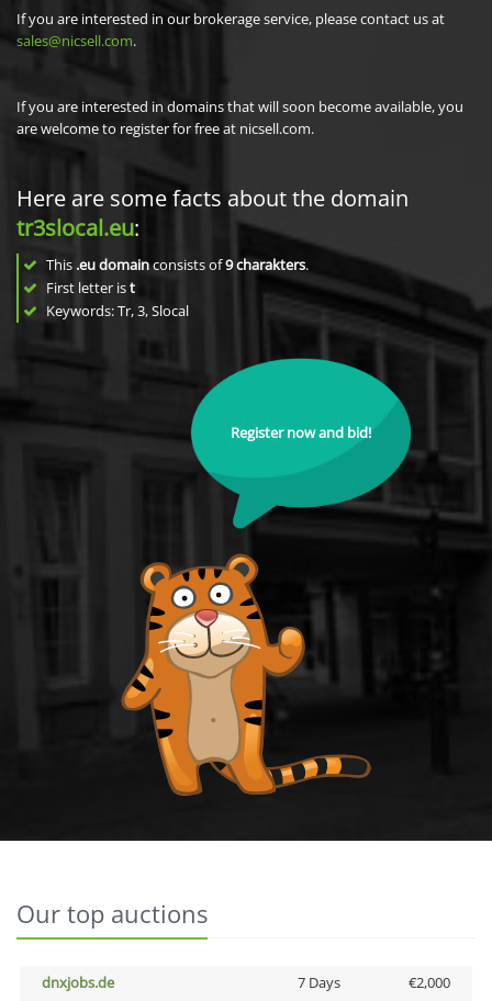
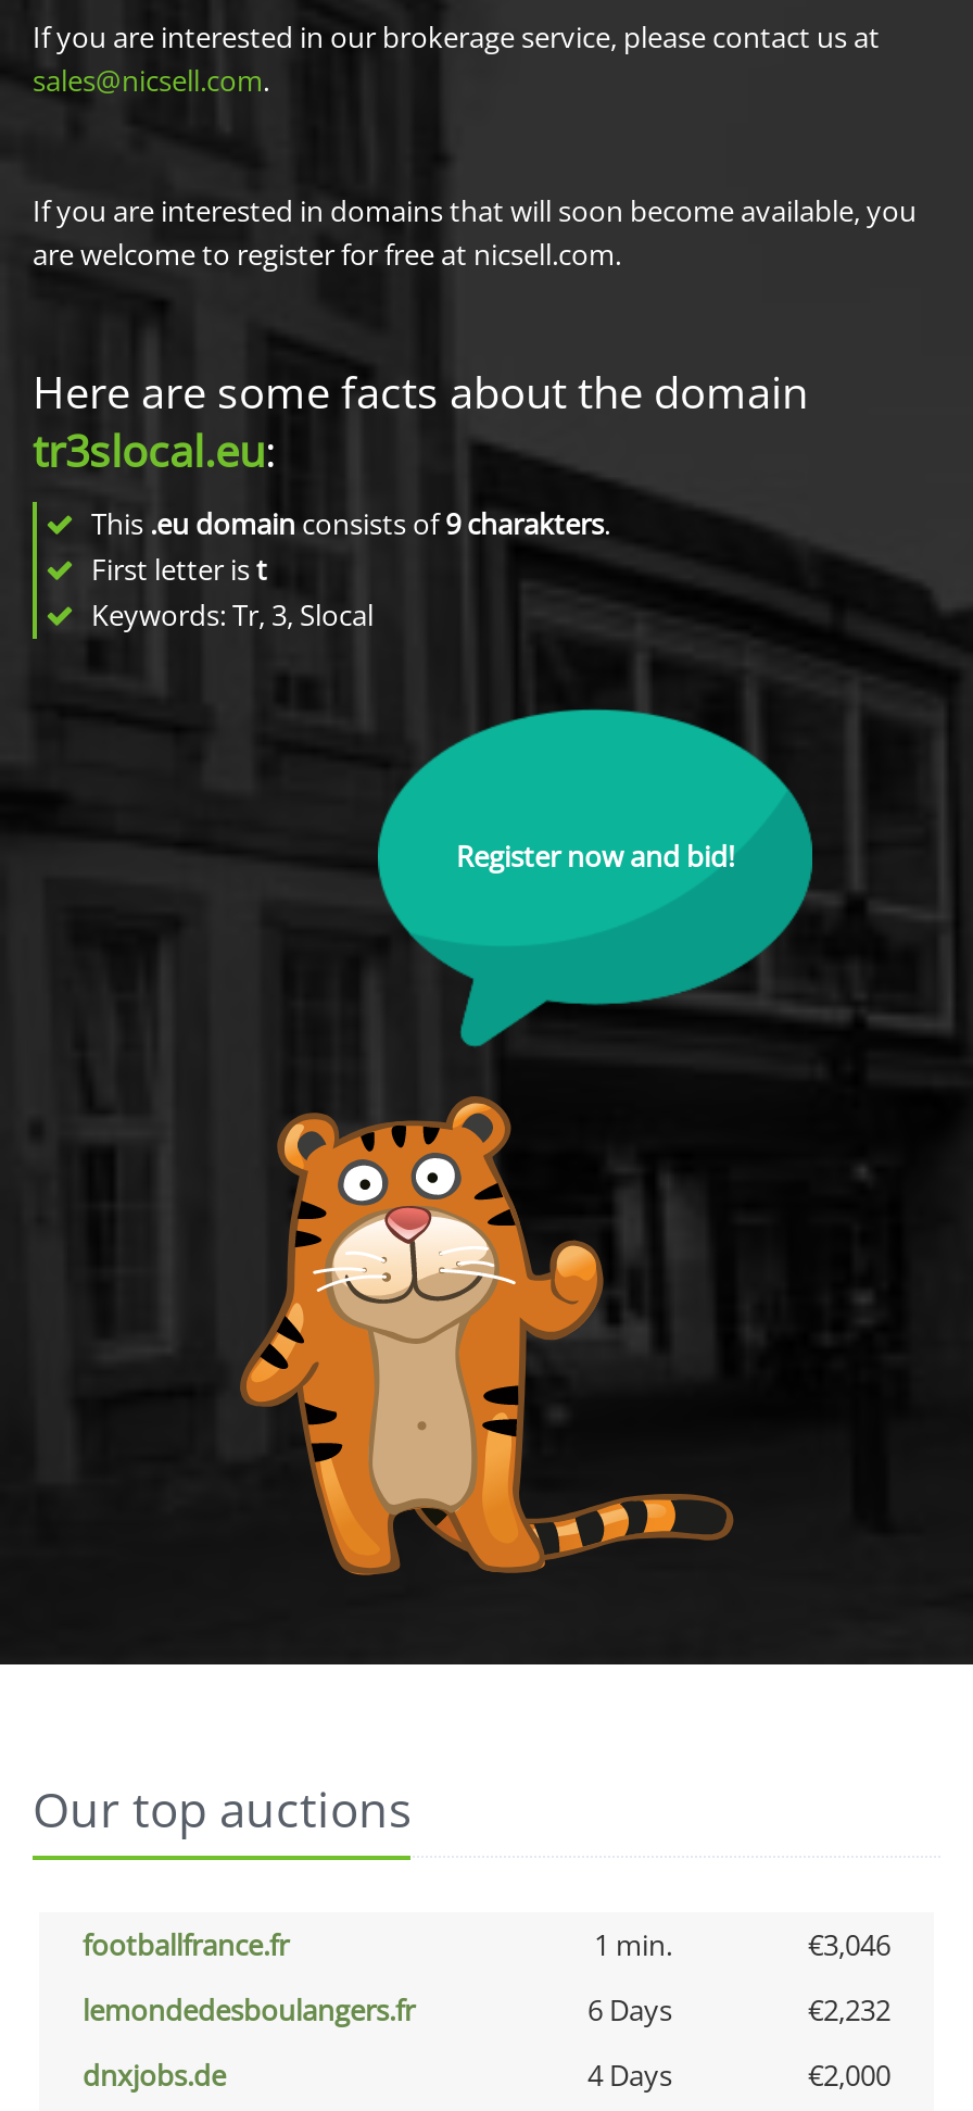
none -> [83,1925,890,2030] footballfrance.fr | 1 min. | €3,046 | lemondedesboulangers.fr | 6 Days | €2,232
[297,972,340,992] 7 Days -> [587,2056,672,2095] 4 Days

